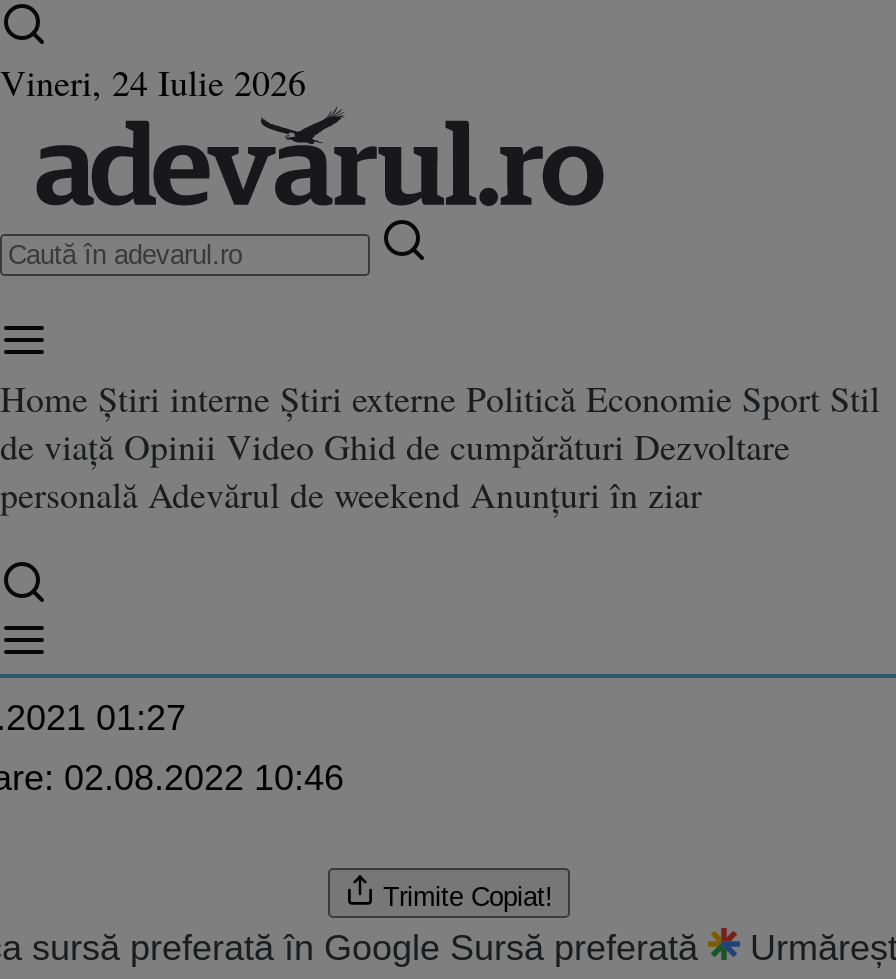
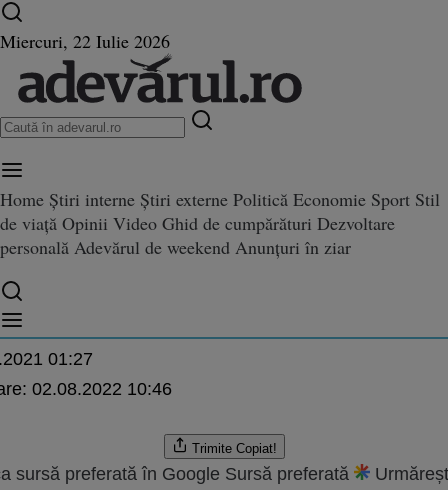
[0,58,306,106] Vineri, 24 Iulie 2026 -> [0,29,170,53] Miercuri, 22 Iulie 2026

